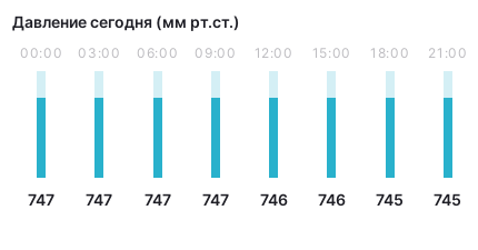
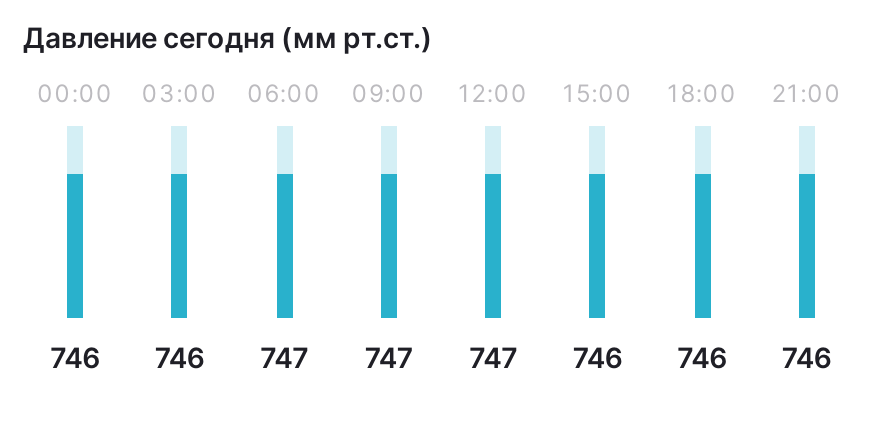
[28,190,55,209] 747 -> [50,340,100,374] 746
[86,190,113,209] 747 -> [155,340,205,374] 746
[260,190,287,209] 746 -> [469,340,517,374] 747
[376,190,404,209] 745 -> [677,340,727,374] 746
[434,190,462,209] 745 -> [782,340,832,374] 746

